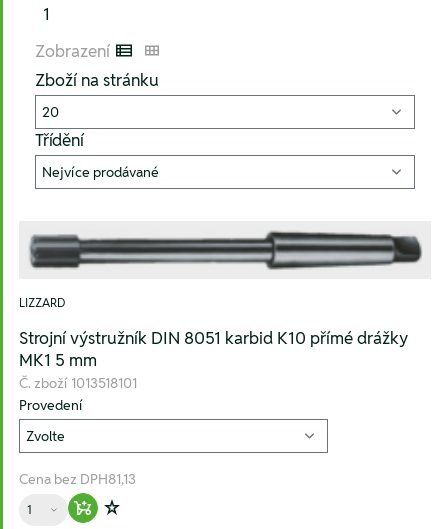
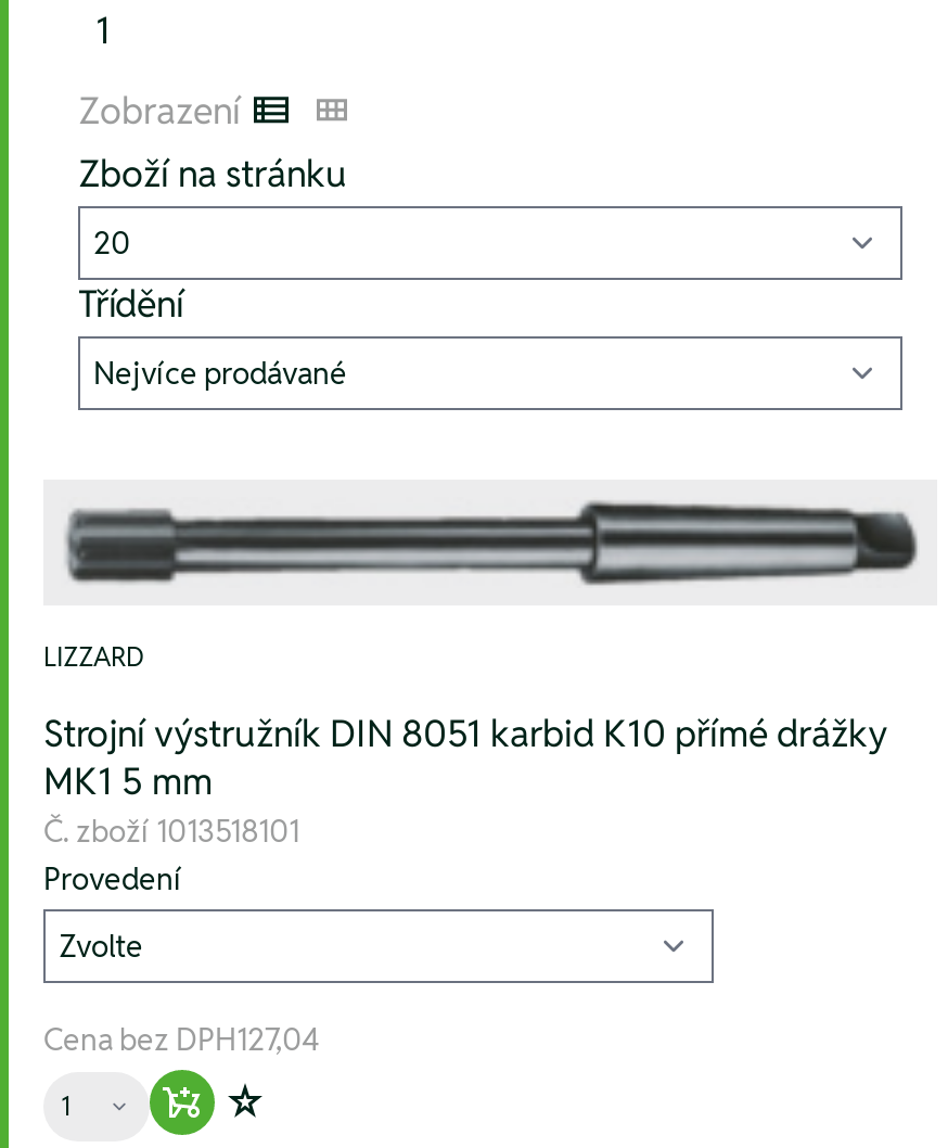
[19,470,136,488] Cena bez DPH81,13 -> [43,1020,319,1059] Cena bez DPH127,04

